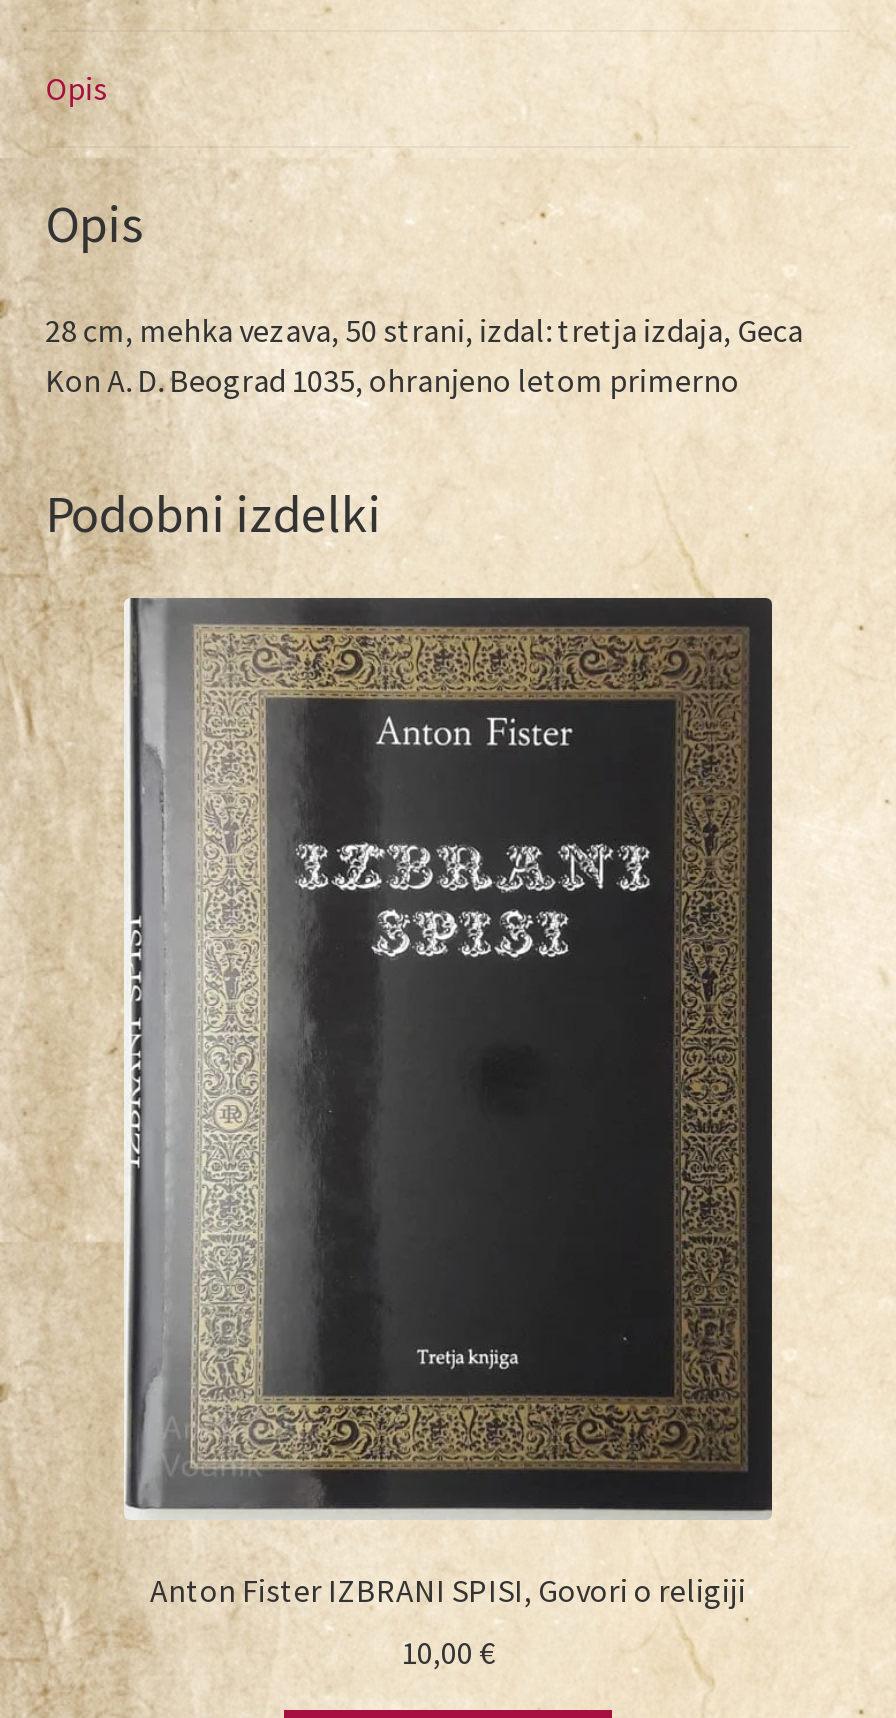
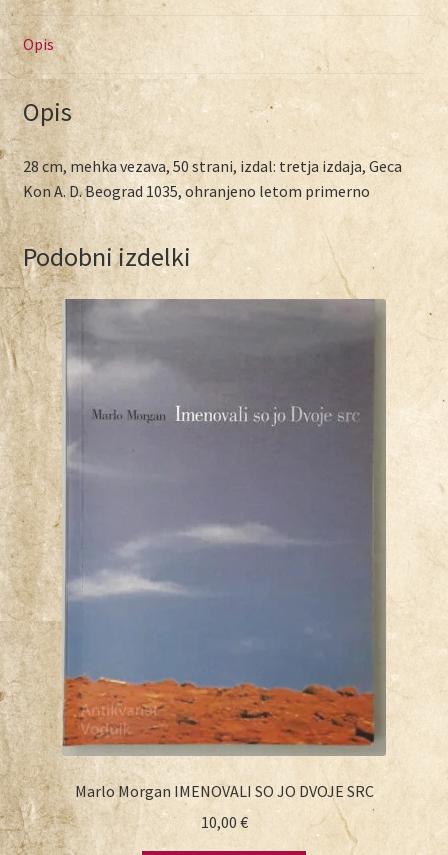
[124,598,772,1610] [image] | Anton Fister IZBRANI SPISI, Govori o religiji -> [62,299,385,801] [image] | Marlo Morgan IMENOVALI SO JO DVOJE SRC

